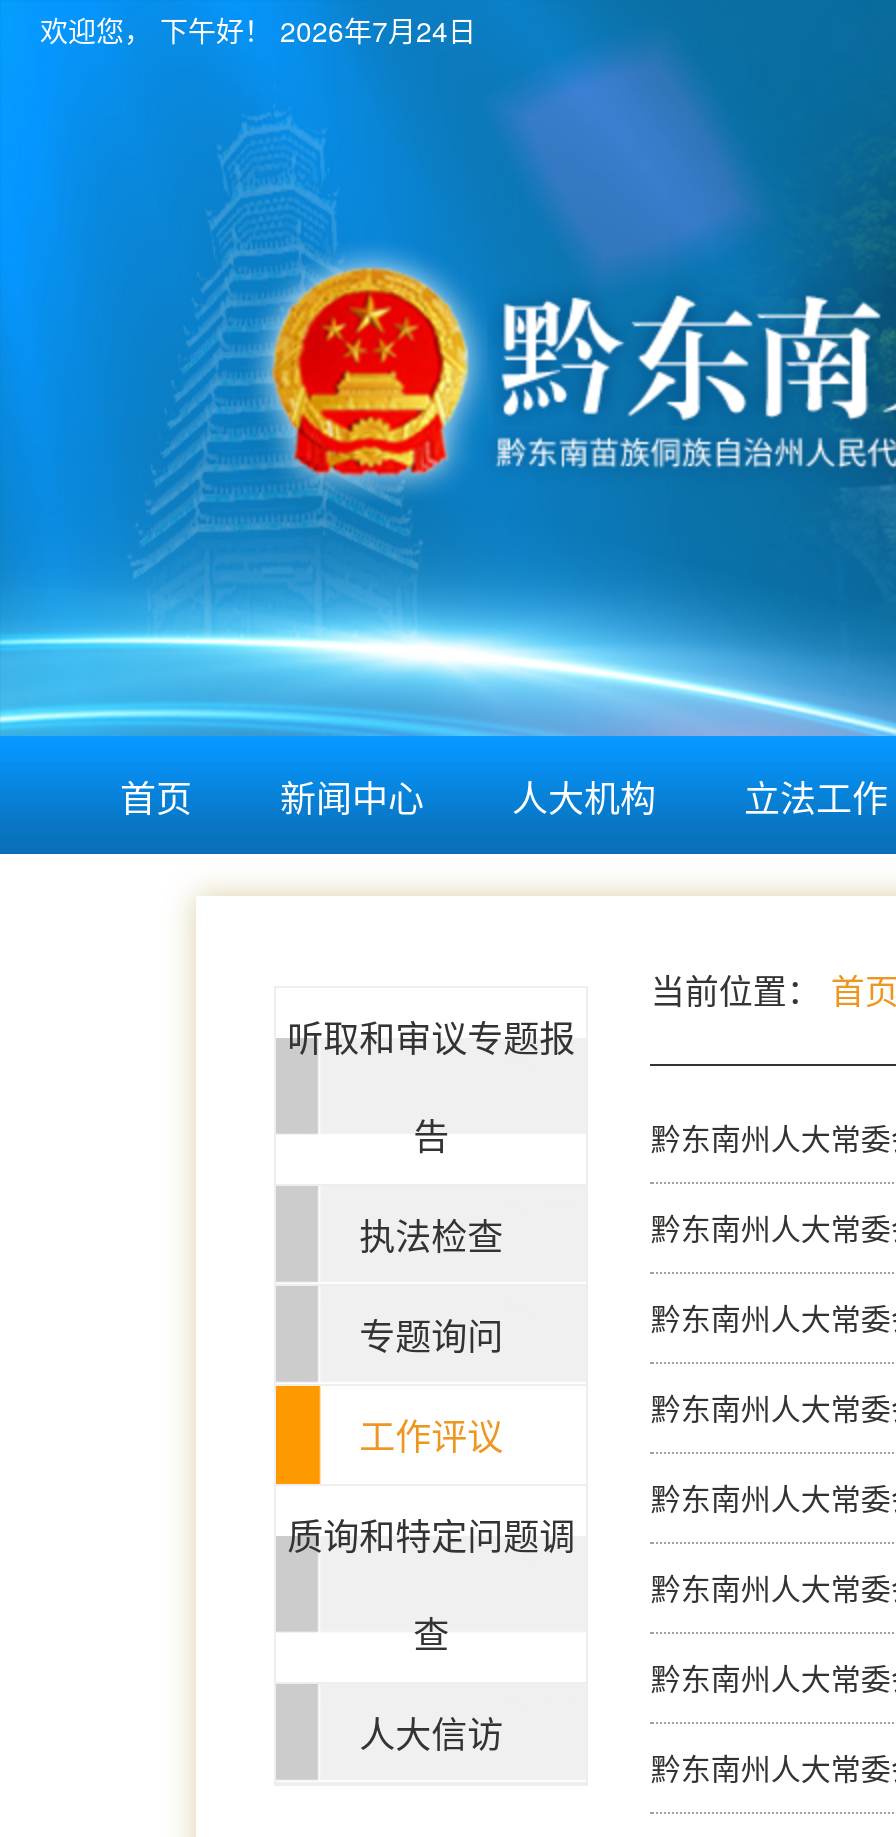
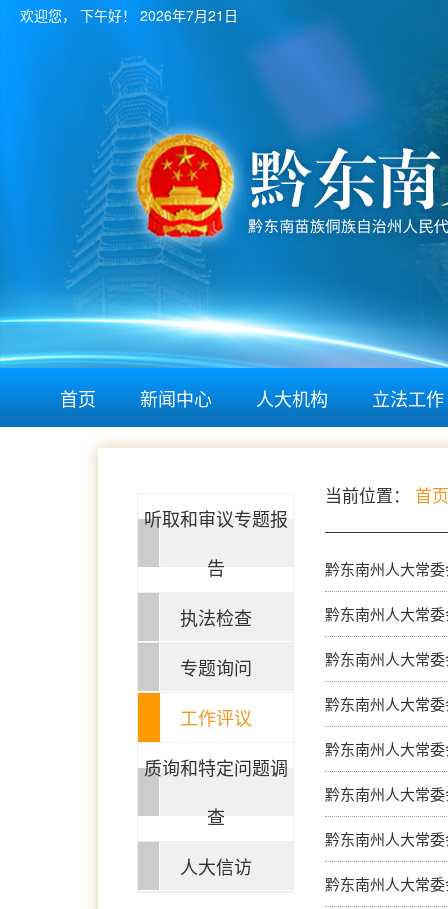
[40,10,476,50] 欢迎您，下午好！2026年7月24日 -> [20,5,238,25] 欢迎您，下午好！2026年7月21日

